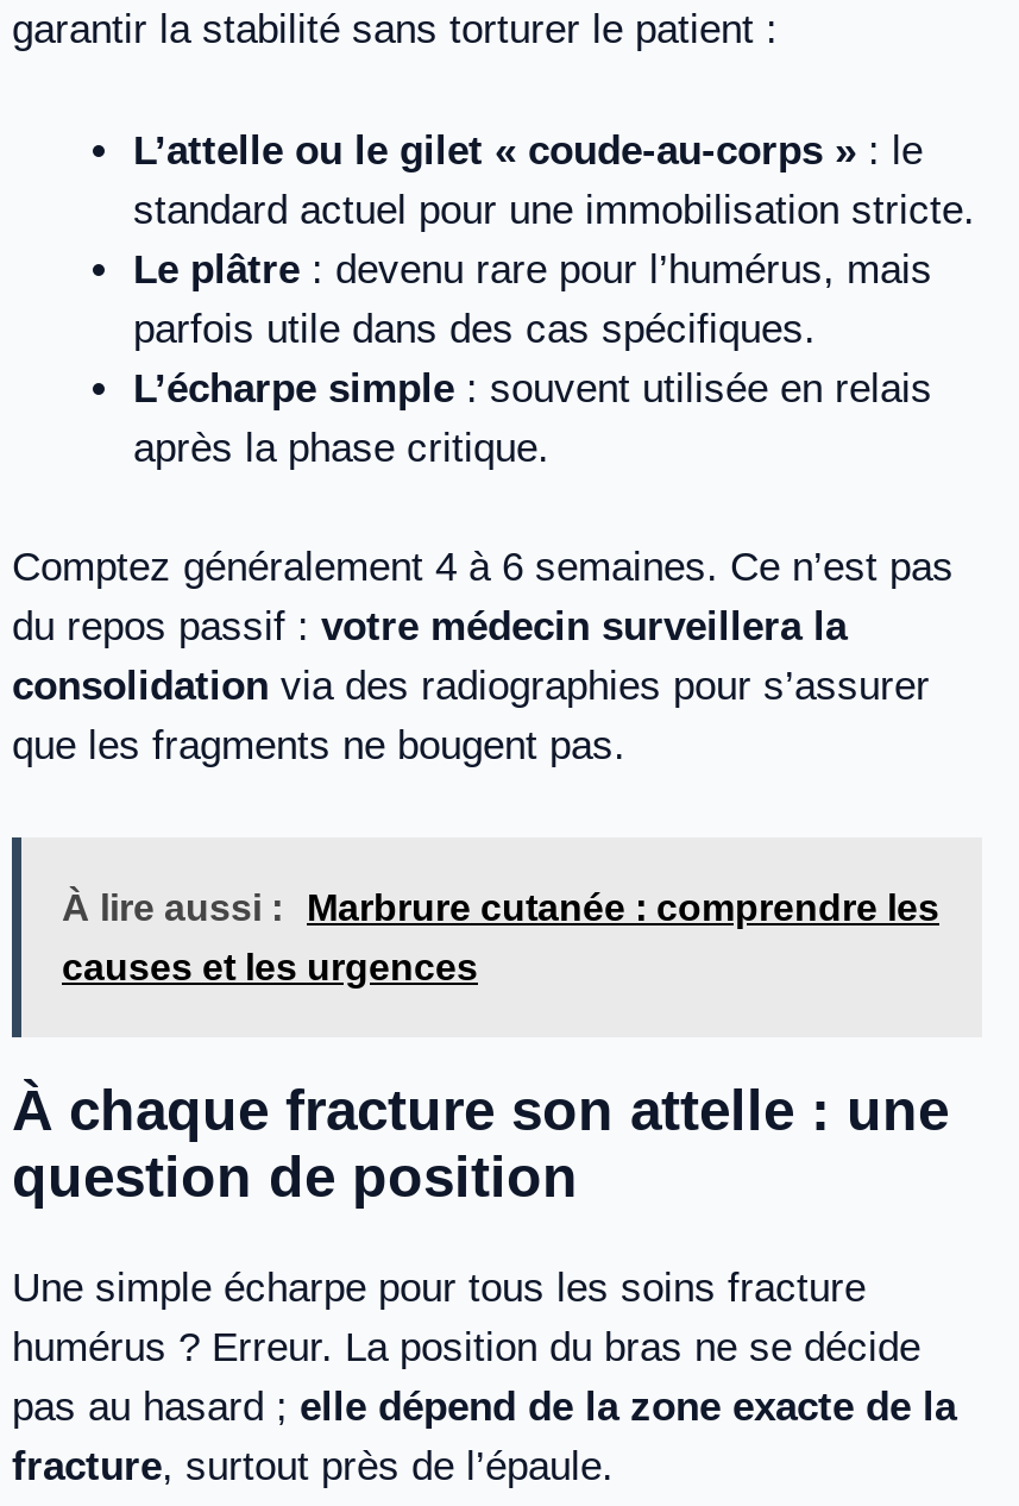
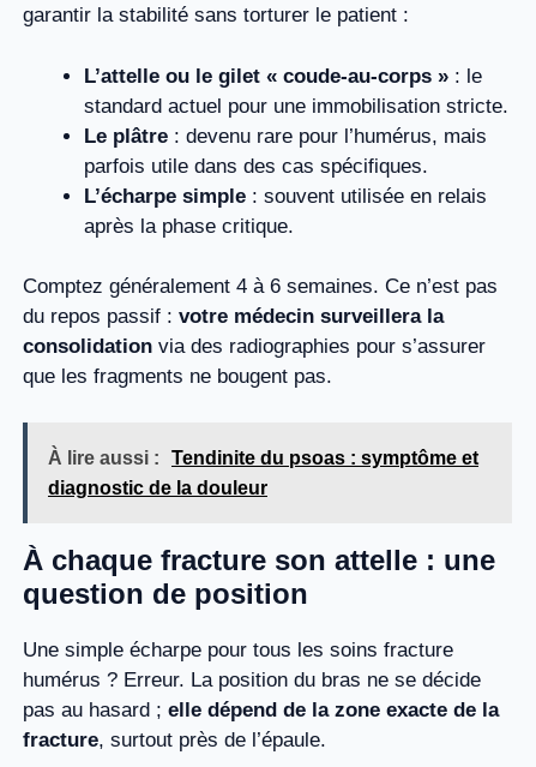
[62,887,939,927] À lire aussi : Marbrure cutanée : comprendre les -> [48,447,478,468] À lire aussi : Tendinite du psoas : symptôme et
[62,946,478,987] causes et les urgences -> [48,477,267,498] diagnostic de la douleur

